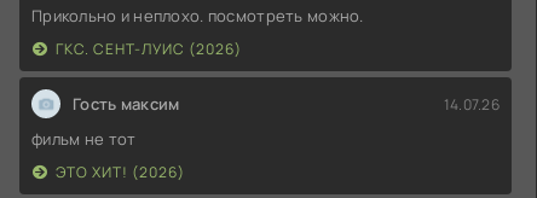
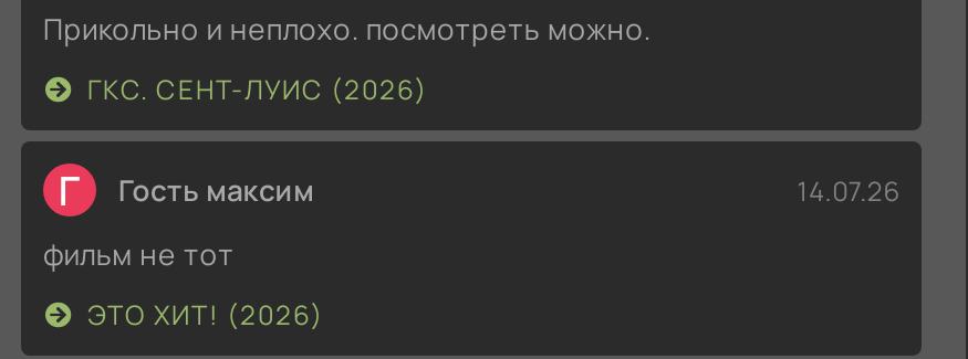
none -> [58,165,81,218] Г

